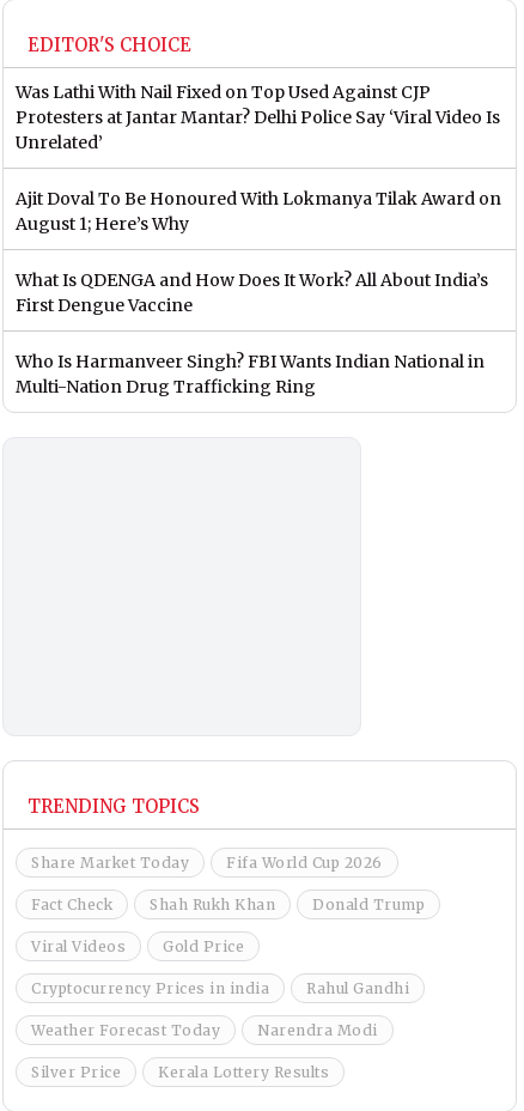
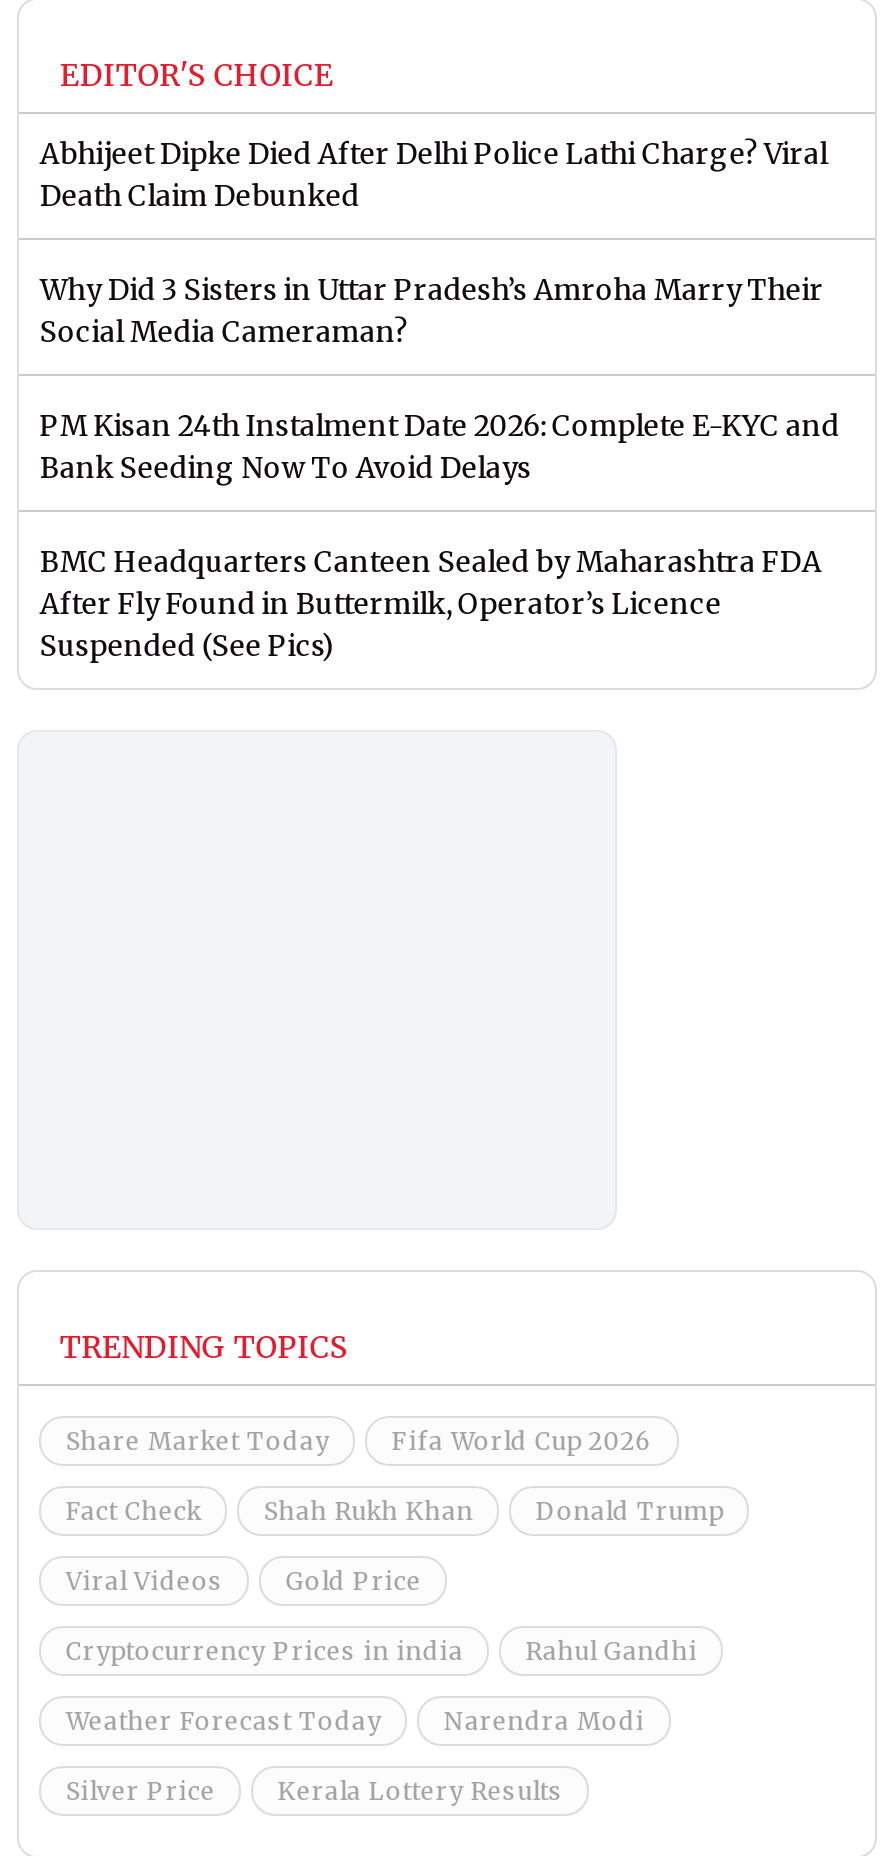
[16,82,500,154] Was Lathi With Nail Fixed on Top Used Against CJP | Protesters at Jantar Mantar? Delhi Police Say ‘Viral Video Is | Unrelated’ -> [40,137,828,215] Abhijeet Dipke Died After Delhi Police Lathi Charge? Viral | Death Claim Debunked
[16,189,502,235] Ajit Doval To Be Honoured With Lokmanya Tilak Award on | August 1; Here’s Why -> [40,273,824,351] Why Did 3 Sisters in Uttar Pradesh’s Amroha Marry Their | Social Media Cameraman?
[16,270,488,317] What Is QDENGA and How Does It Work? All About India’s | First Dengue Vaccine -> [40,409,840,487] PM Kisan 24th Instalment Date 2026: Complete E-KYC and | Bank Seeding Now To Avoid Delays
[16,351,485,398] Who Is Harmanveer Singh? FBI Wants Indian National in | Multi-Nation Drug Trafficking Ring -> [40,545,822,665] BMC Headquarters Canteen Sealed by Maharashtra FDA | After Fly Found in Buttermilk, Operator’s Licence | Suspended (See Pics)

